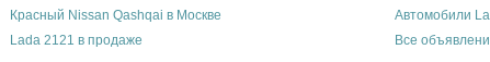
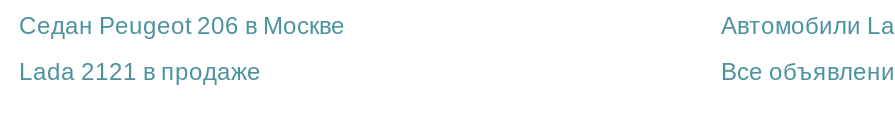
[10,8,221,23] Красный Nissan Qashqai в Москве -> [19,12,345,40] Седан Peugeot 206 в Москве

